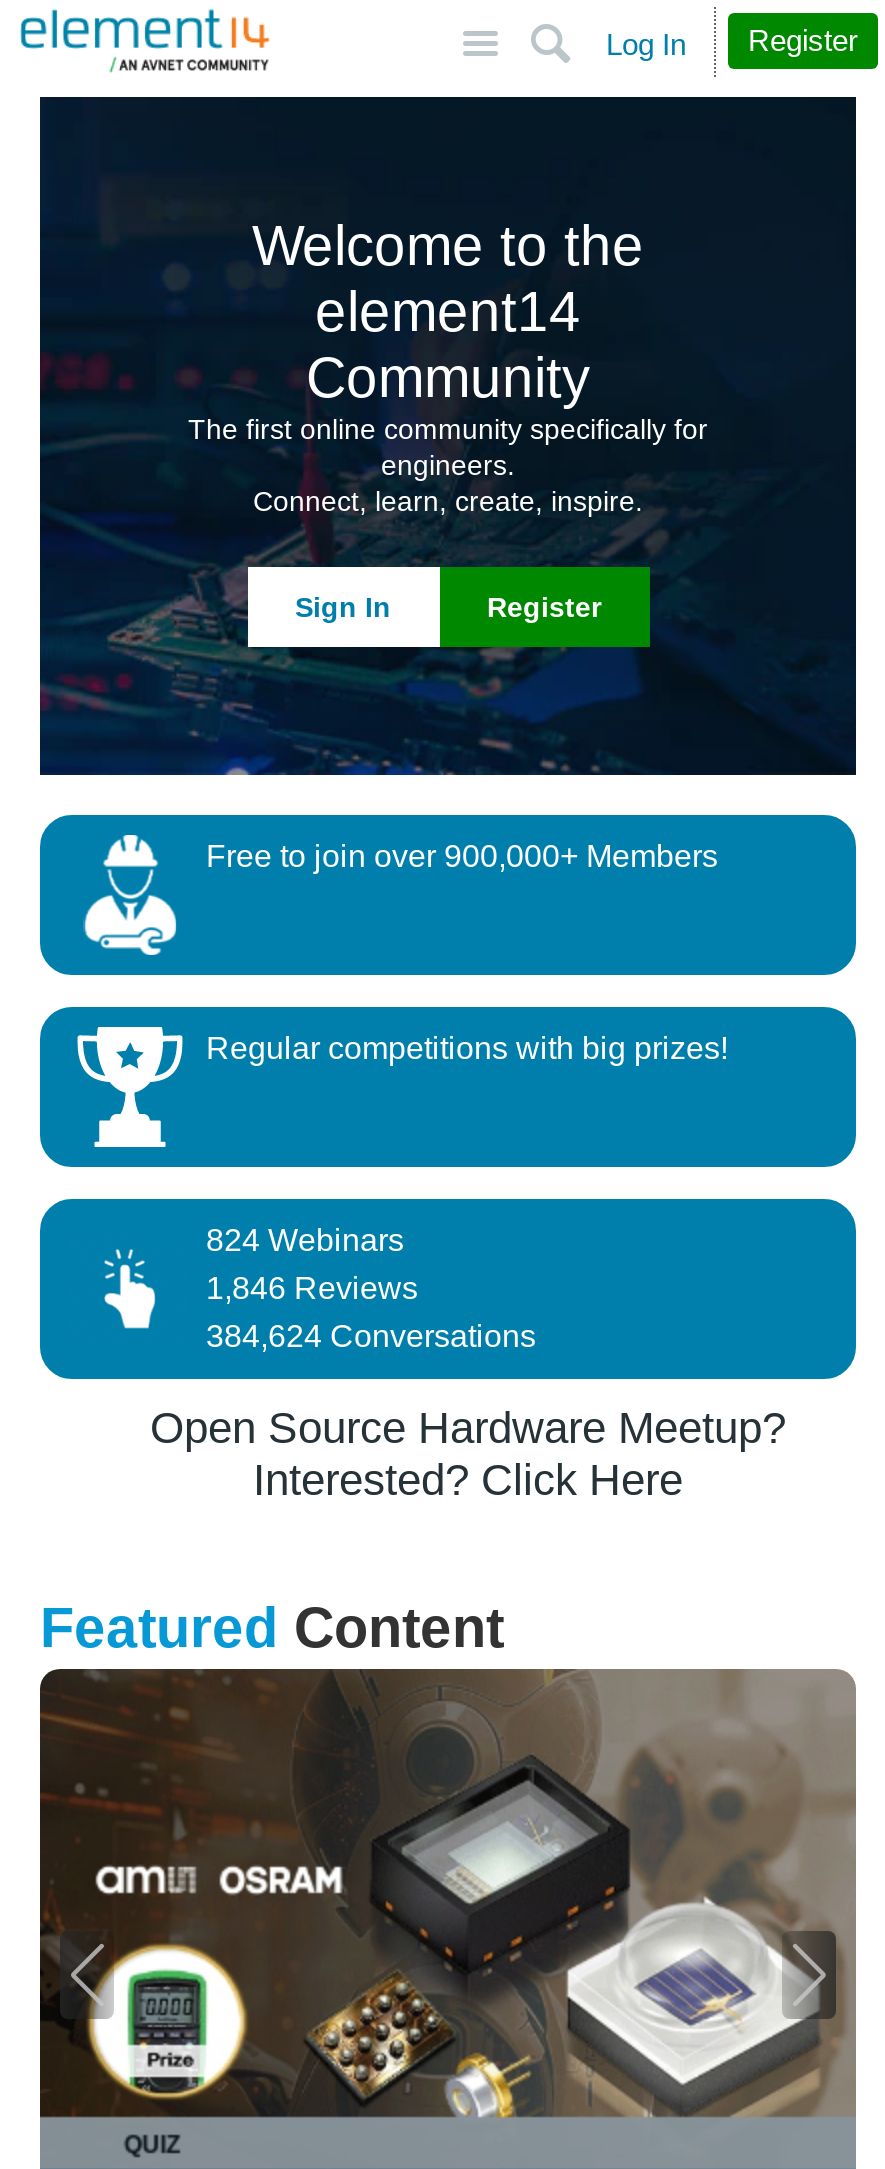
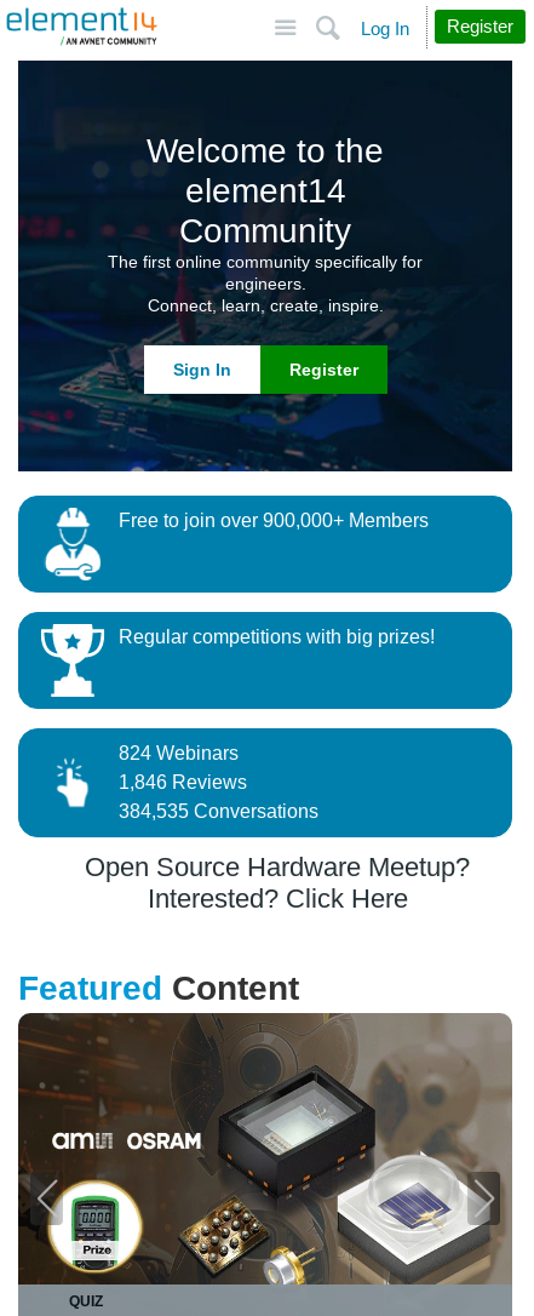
[206,1319,536,1353] 384,624 Conversations -> [119,801,318,822] 384,535 Conversations

